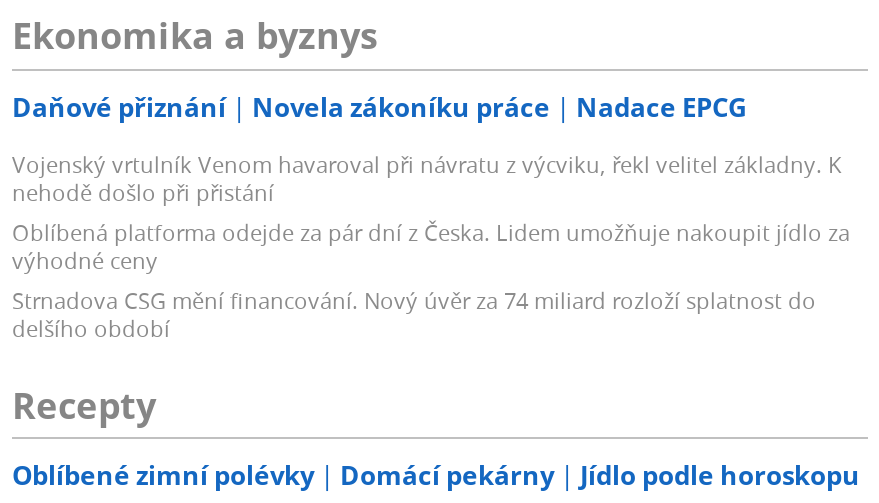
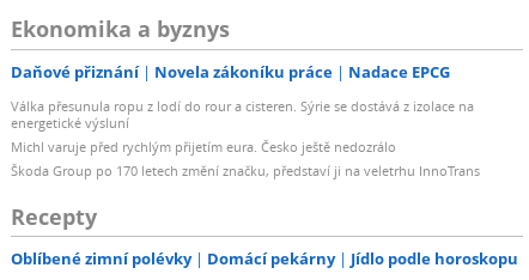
[12,148,850,342] Vojenský vrtulník Venom havaroval při návratu z výcviku, řekl velitel základny. K | nehodě došlo při přistání | Oblíbená platforma odejde za pár dní z Česka. Lidem umožňuje nakoupit jídlo za | výhodné ceny | Strnadova CSG mění financování. Nový úvěr za 74 miliard rozloží splatnost do | delšího období -> [11,96,480,179] Válka přesunula ropu z lodí do rour a cisteren. Sýrie se dostává z izolace na | energetické výsluní | Michl varuje před rychlým přijetím eura. Česko ještě nedozrálo | Škoda Group po 170 letech změní značku, představí ji na veletrhu InnoTrans

